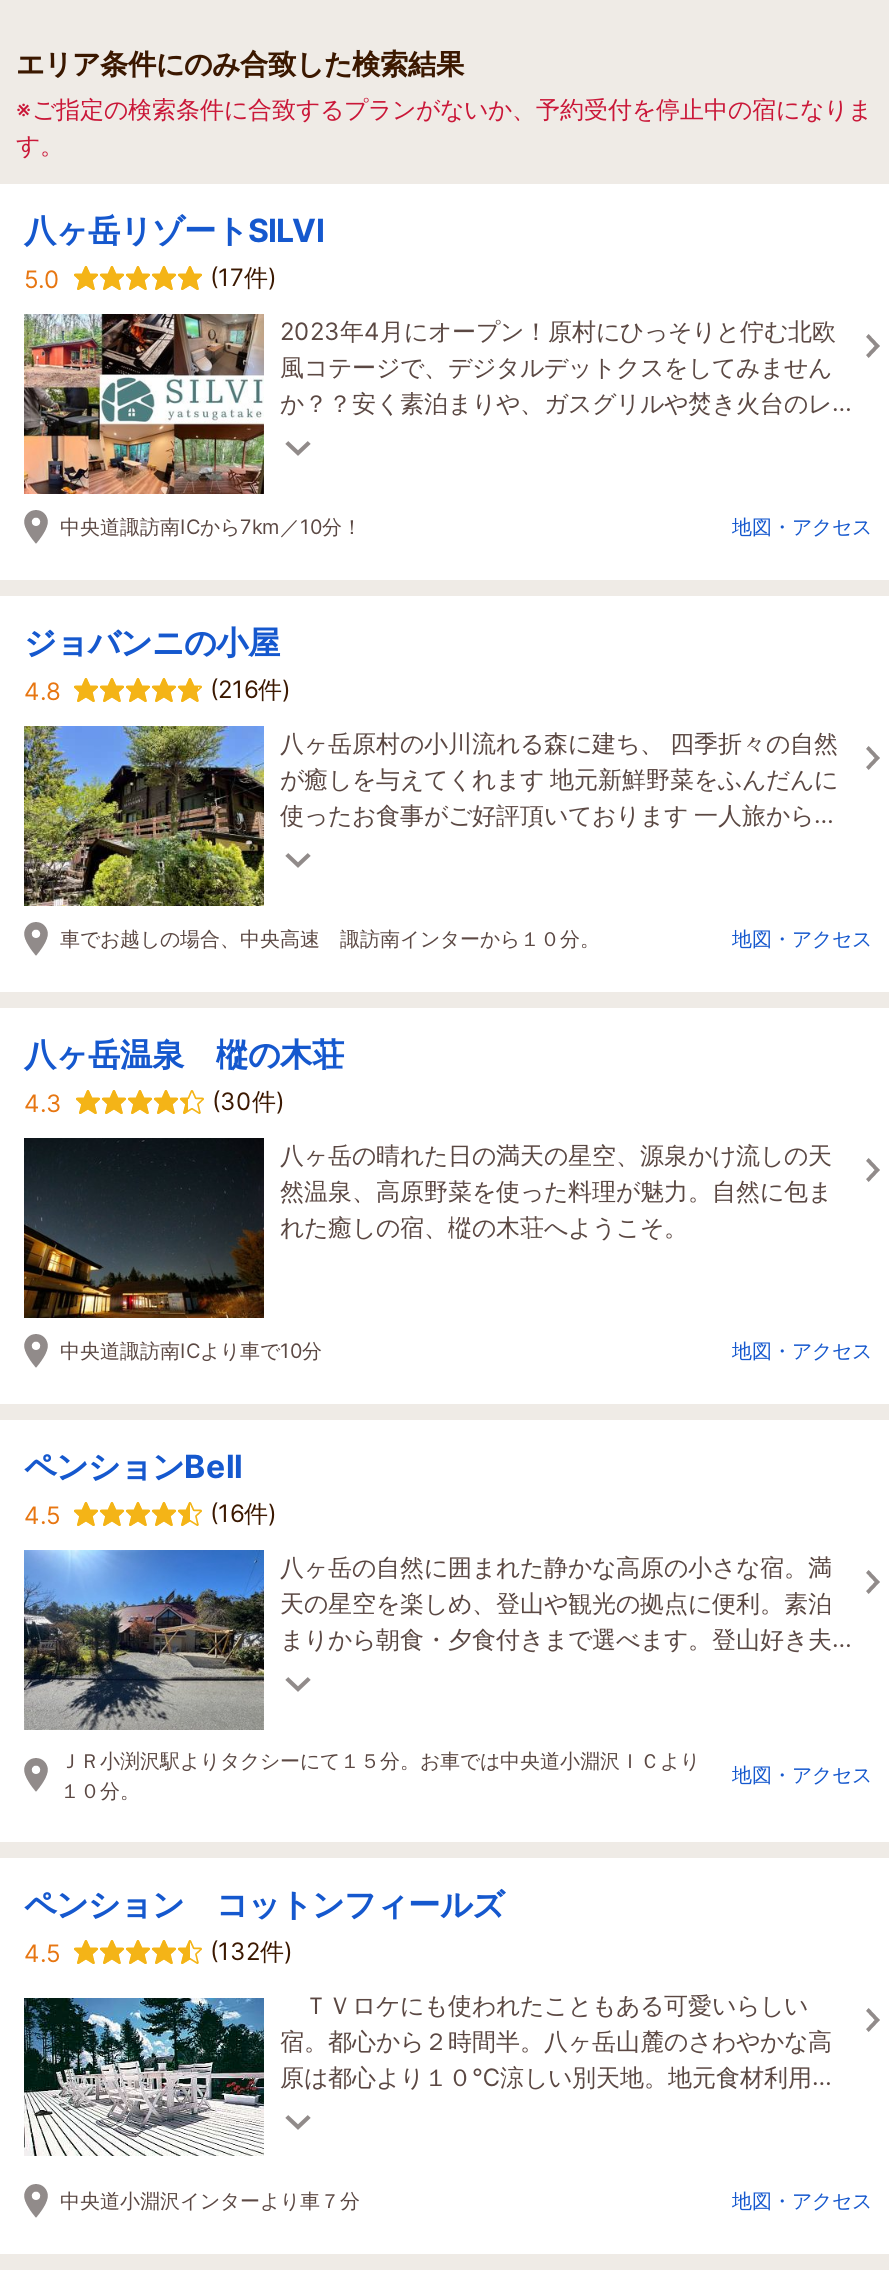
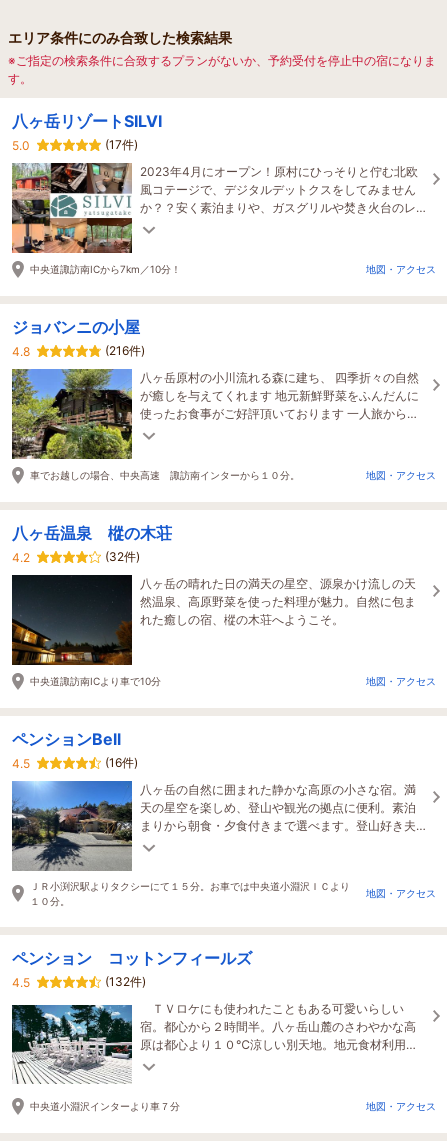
[24,1087,68,1117] 4.3 -> [12,550,33,565] 4.2
[212,1085,284,1115] (30件) -> [105,549,140,564] (32件)

